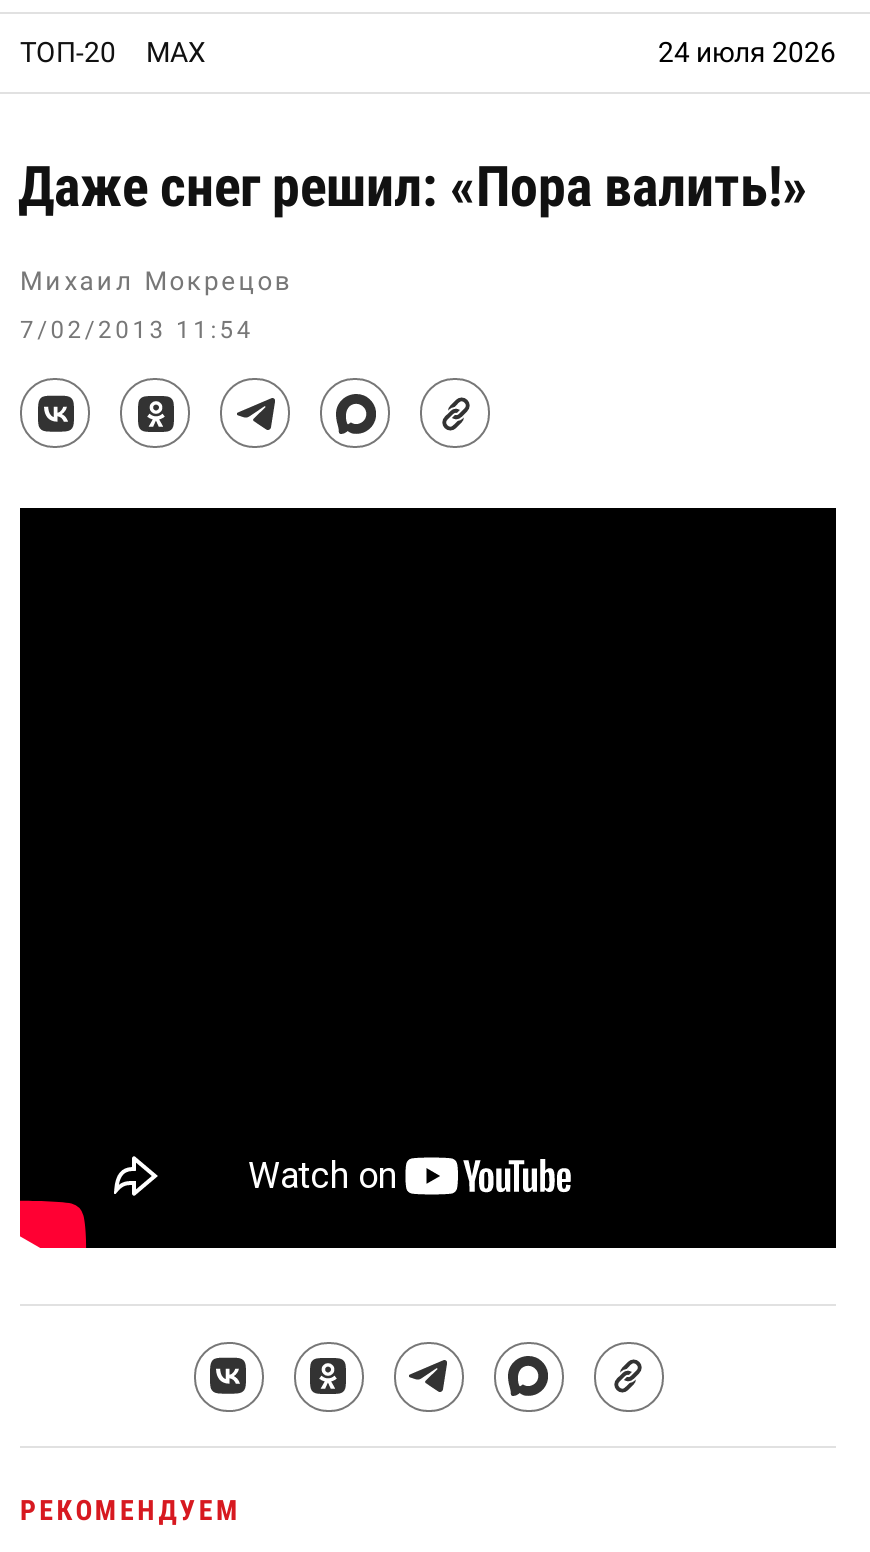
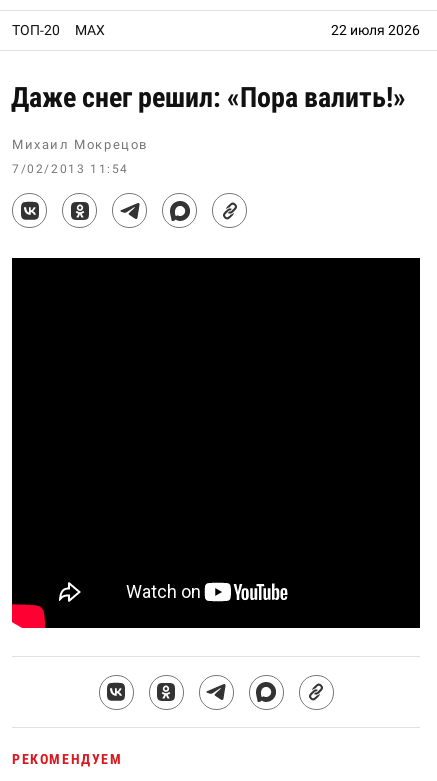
[658,36,836,68] 24 июля 2026 -> [331,22,420,38] 22 июля 2026

